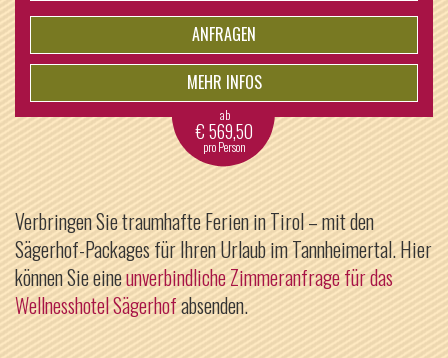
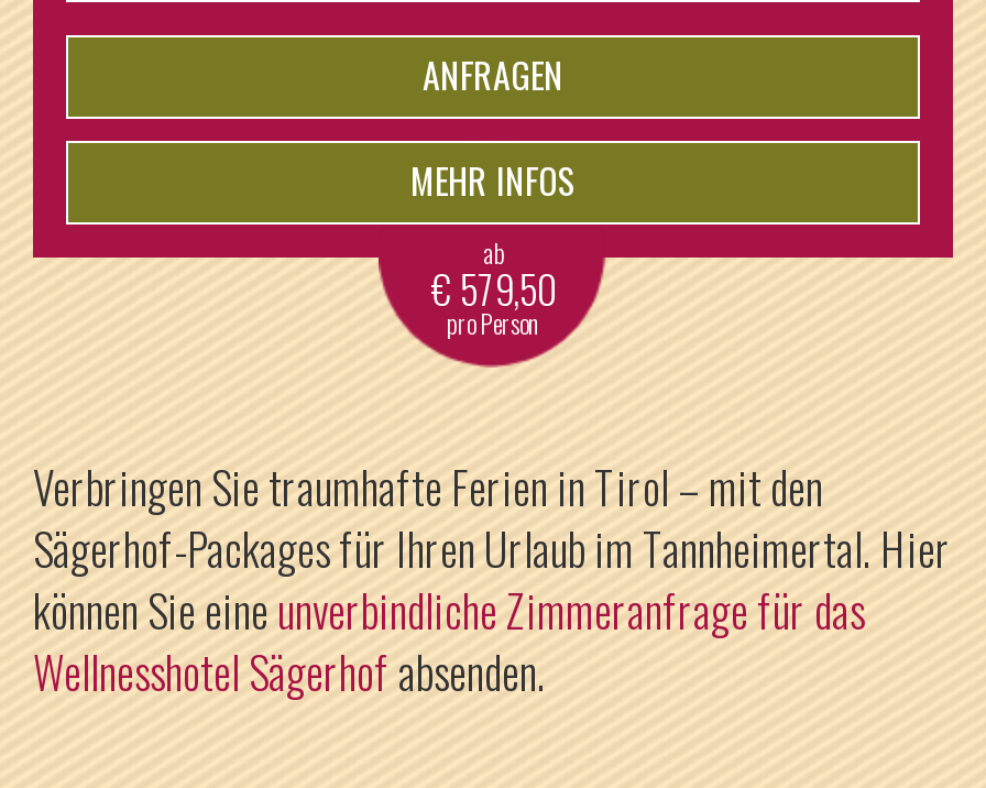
[196,117,253,143] €569,50 -> [431,259,557,316] €579,50

